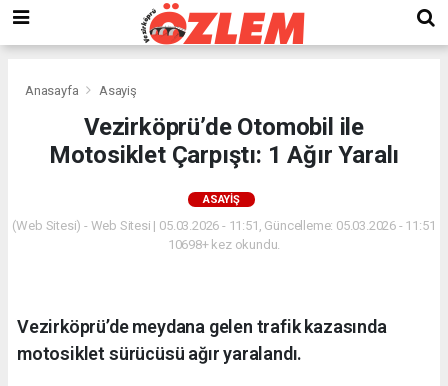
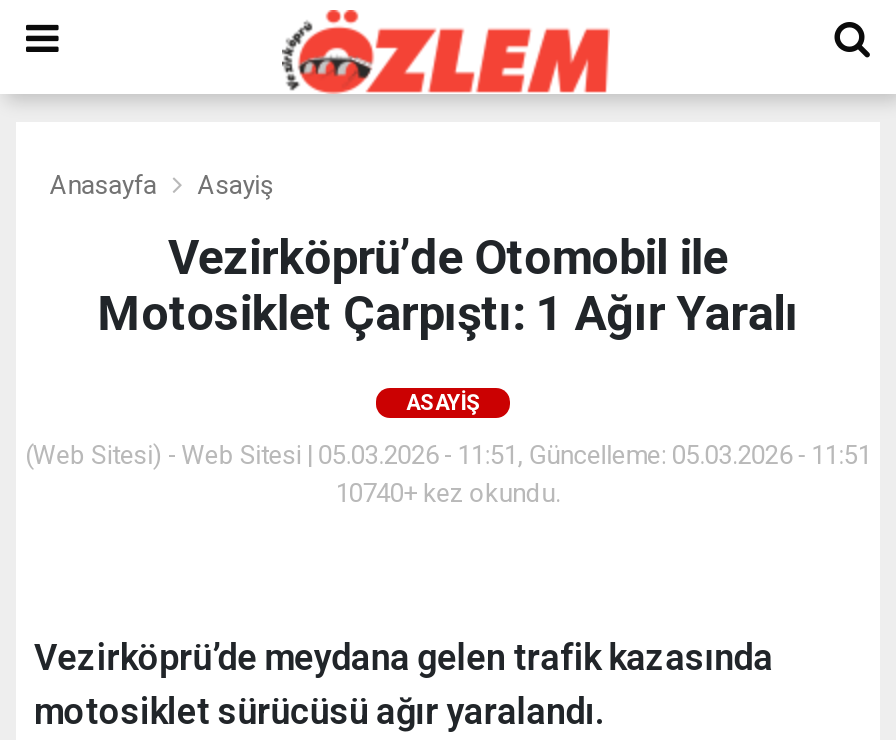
[168,237,280,252] 10698+ kez okundu. -> [335,478,561,508] 10740+ kez okundu.

